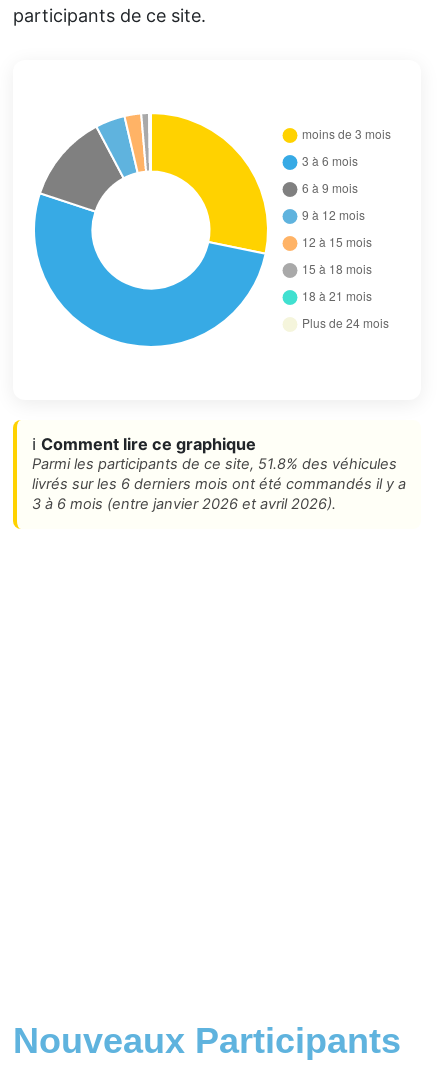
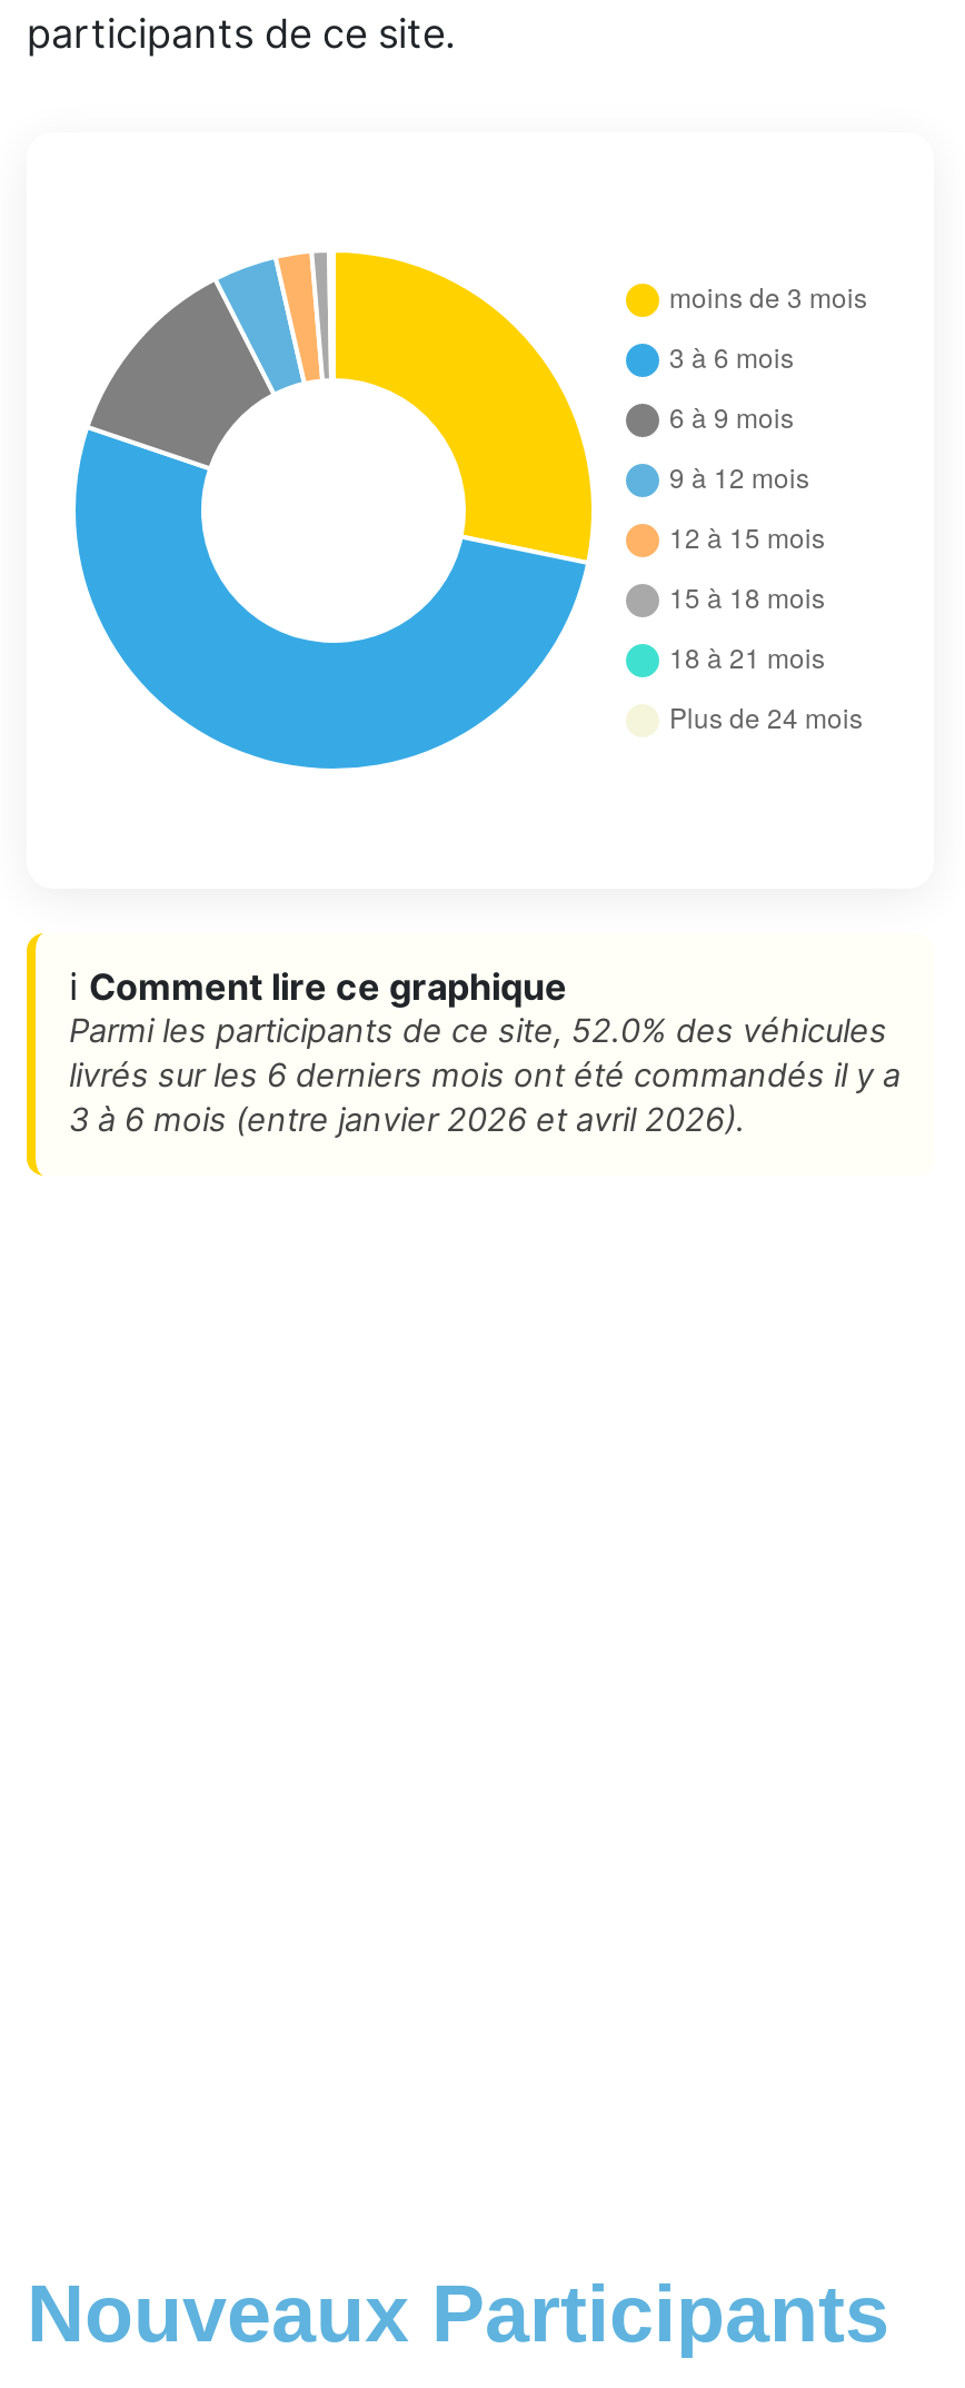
[32,455,397,473] Parmi les participants de ce site, 51.8% des véhicules -> [69,1011,887,1051] Parmi les participants de ce site, 52.0% des véhicules

